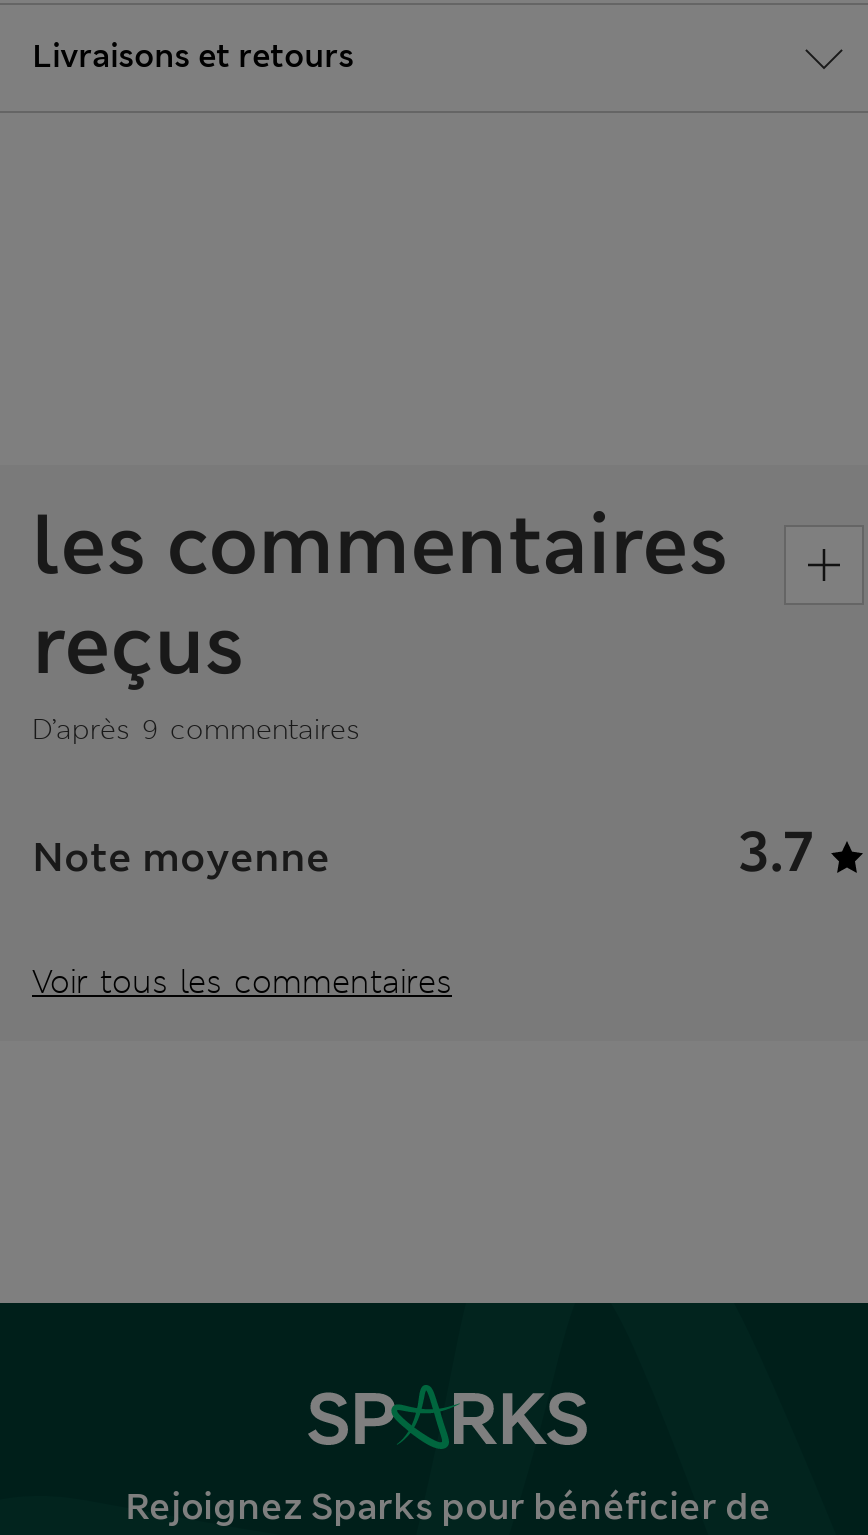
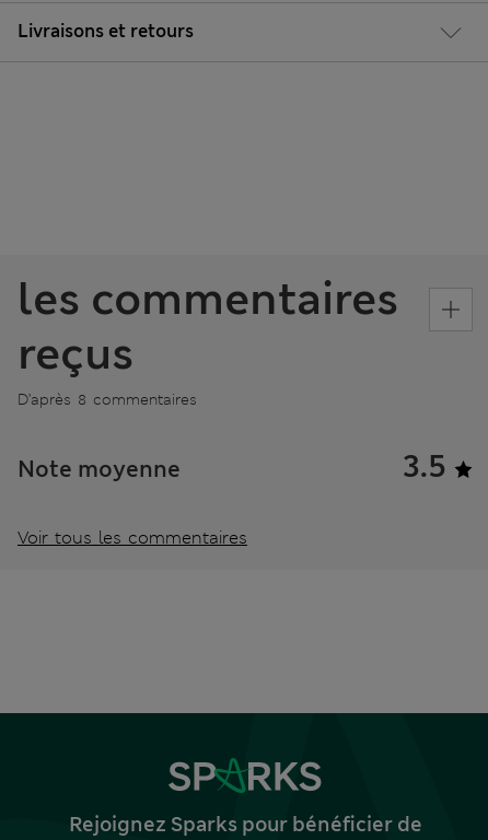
[32,710,360,746] D’après 9 commentaires -> [18,389,197,409] D’après 8 commentaires
[738,814,816,888] 3.7 -> [403,446,446,486] 3.5

